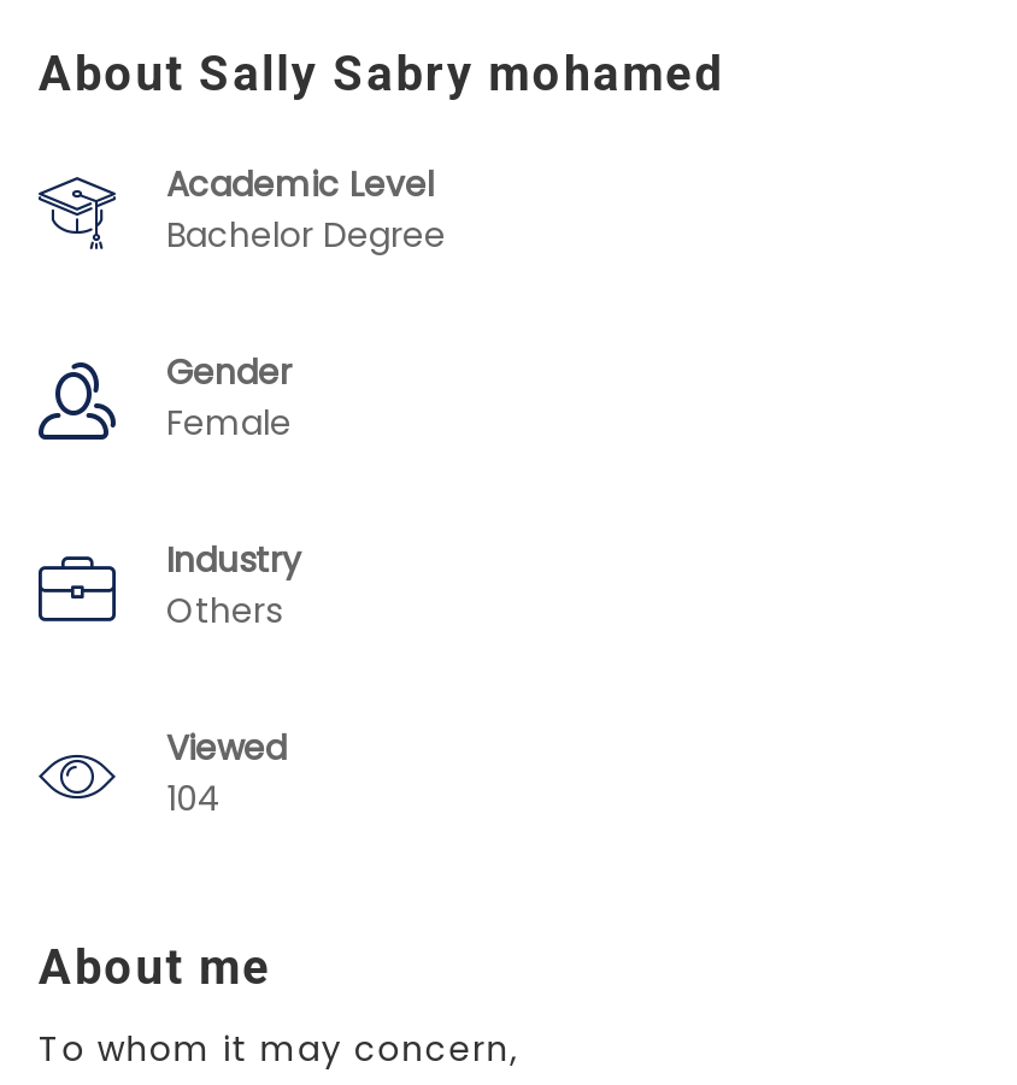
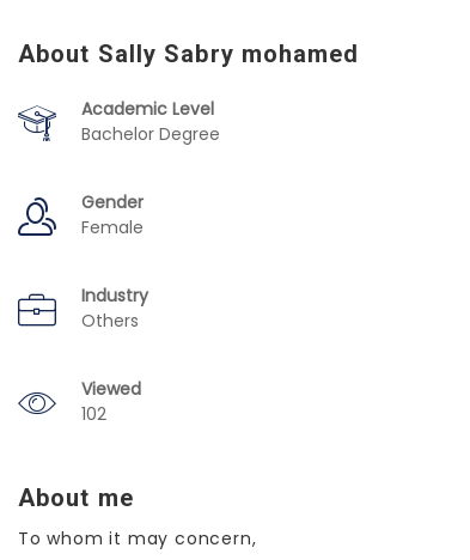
[166,774,222,822] 104 -> [81,402,106,426] 102

